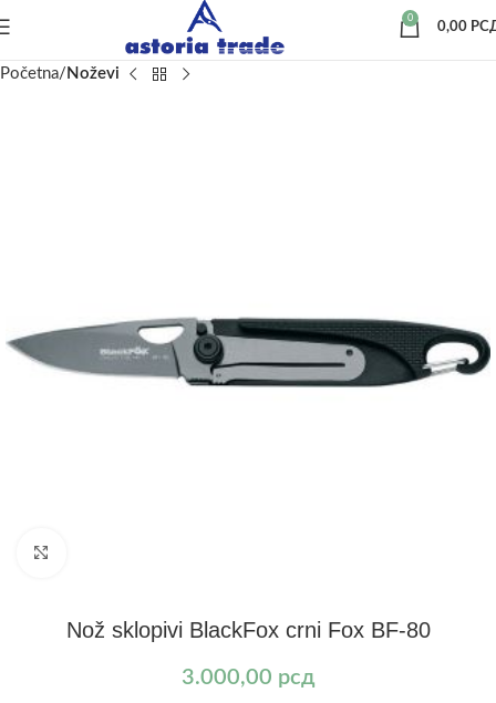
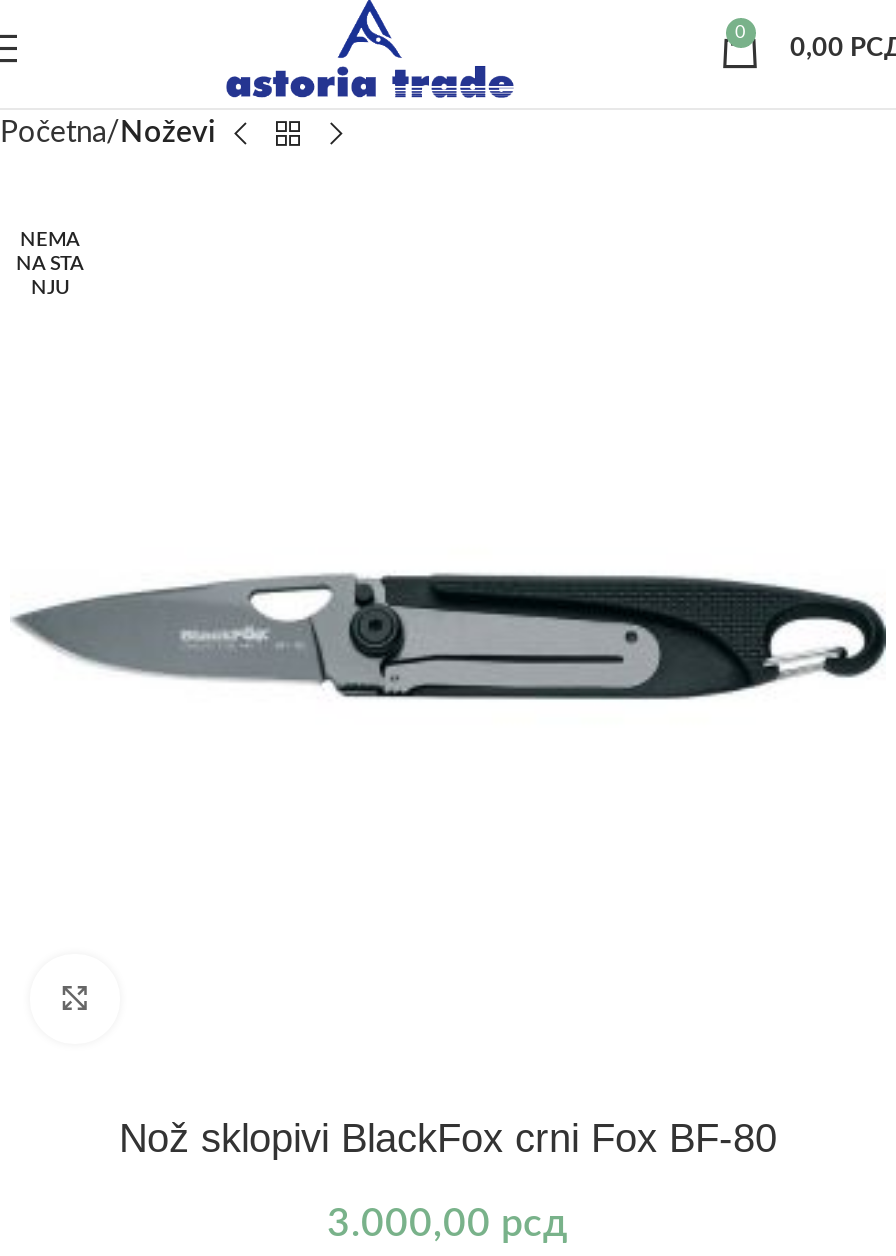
none -> [16,230,84,298] NEMA | NA STA | NJU

